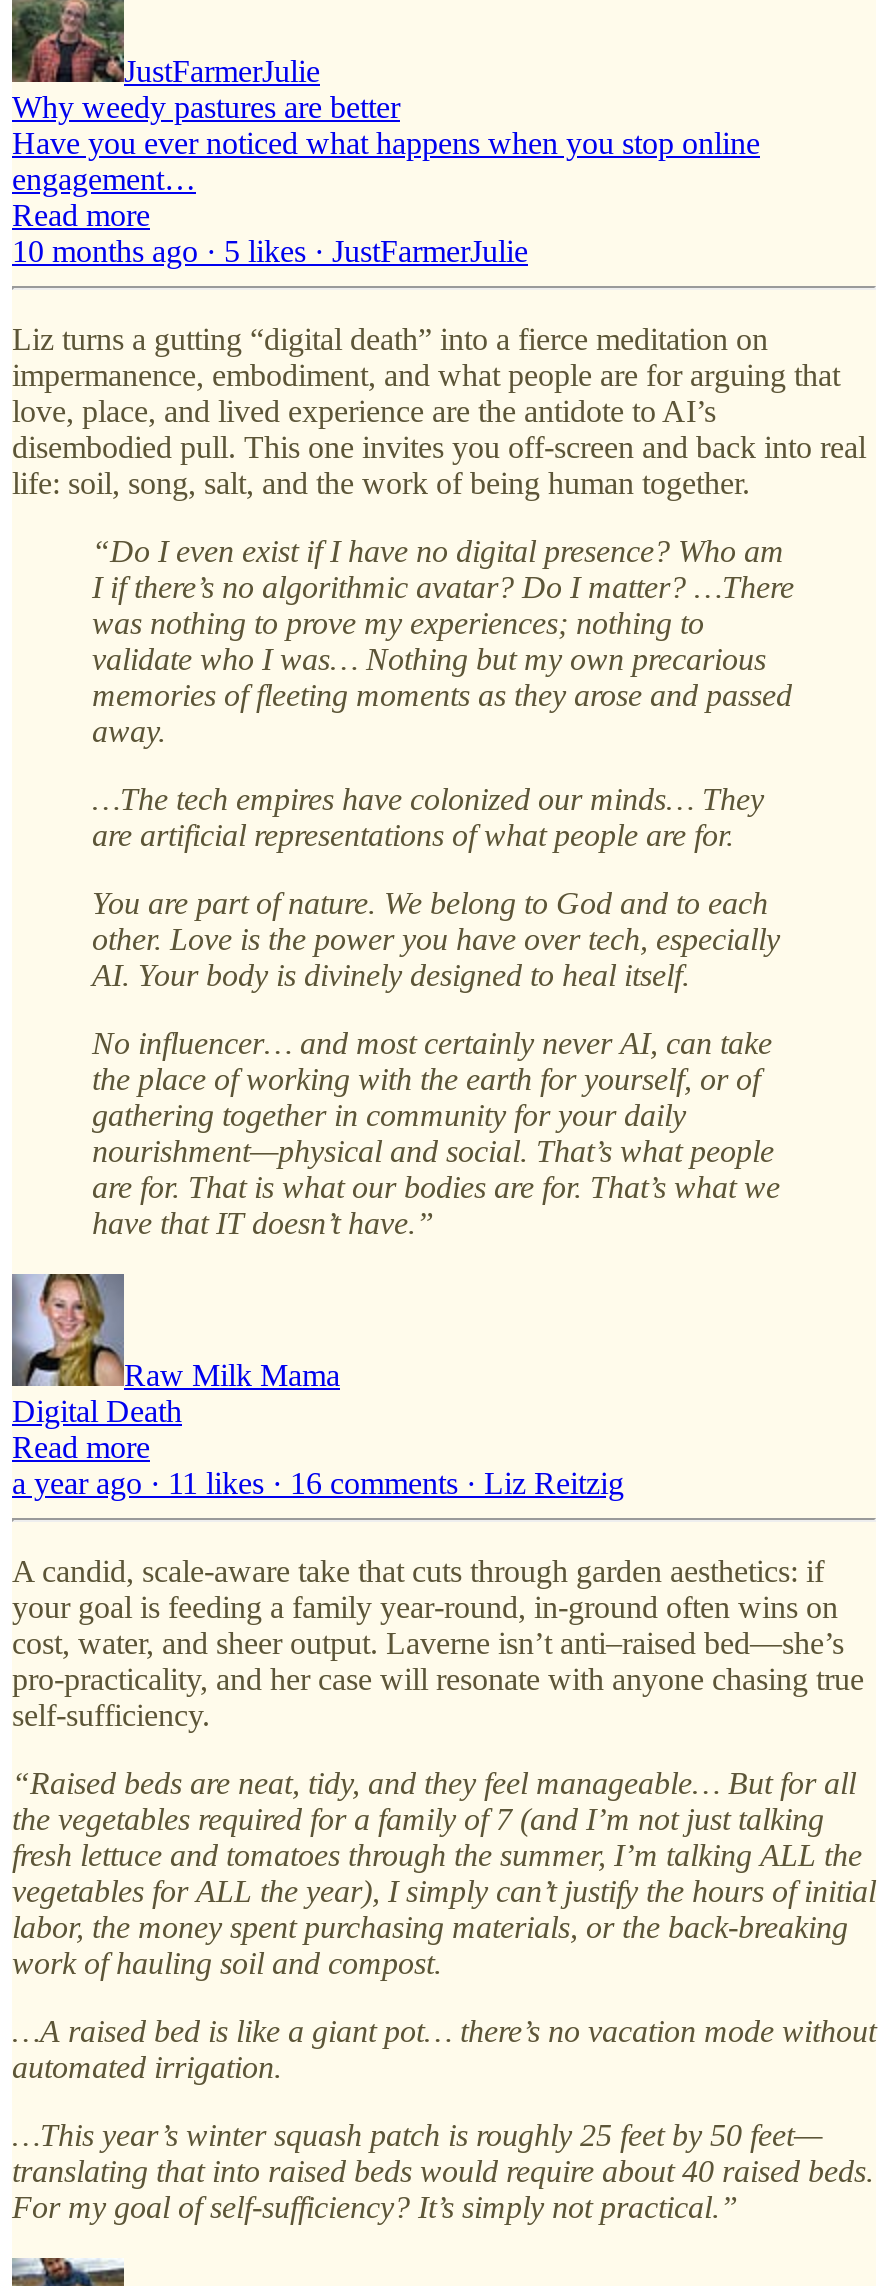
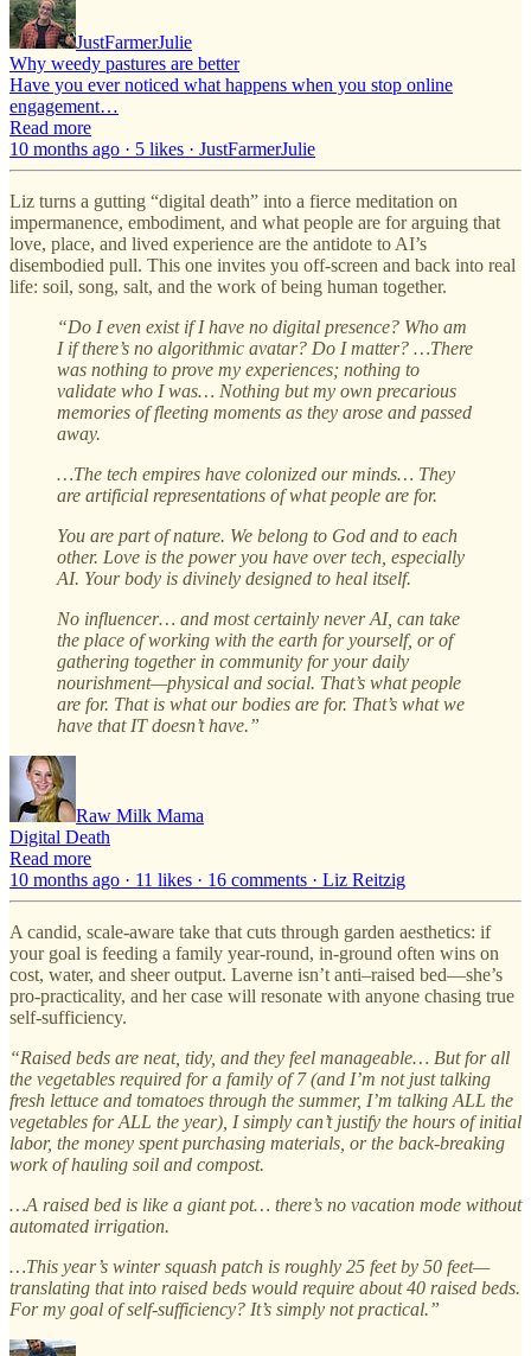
[12,1467,624,1501] a year ago · 11 likes · 16 comments · Liz Reitzig -> [9,870,405,890] 10 months ago · 11 likes · 16 comments · Liz Reitzig

